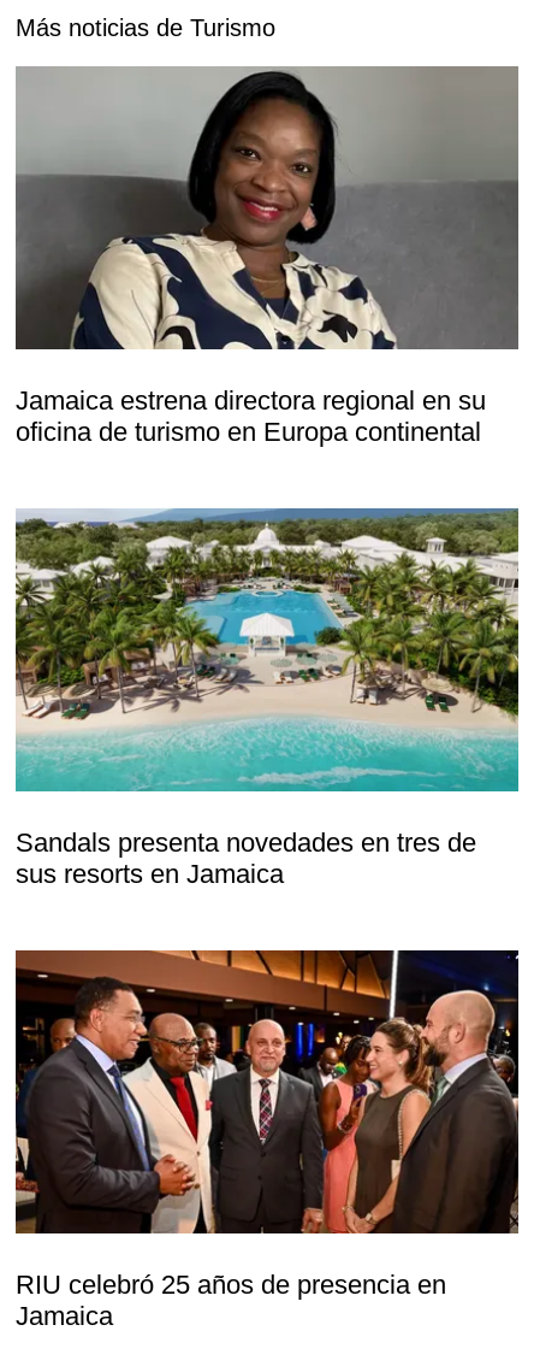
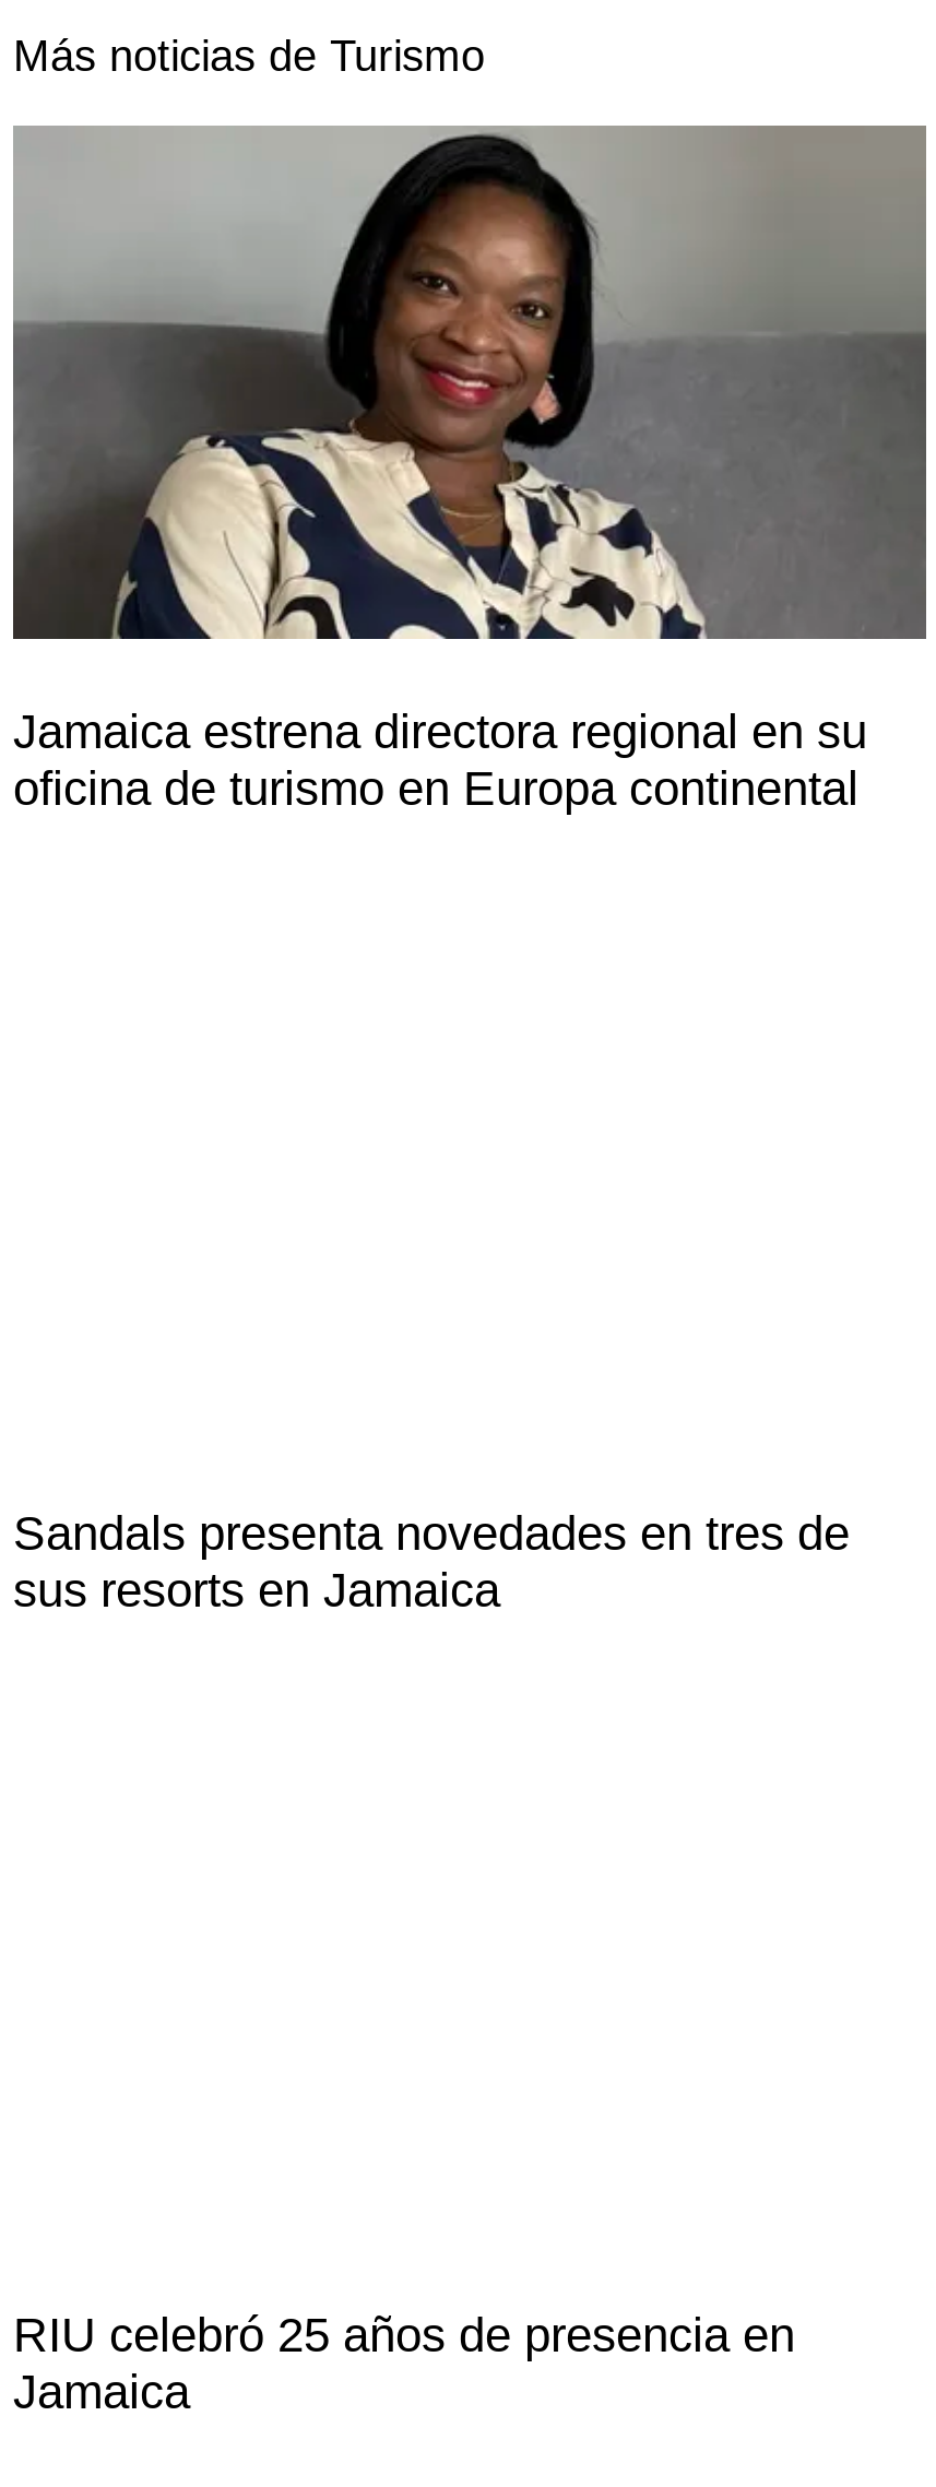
[14,507,520,793] [image] -> none
[14,949,520,1235] [image] -> none

